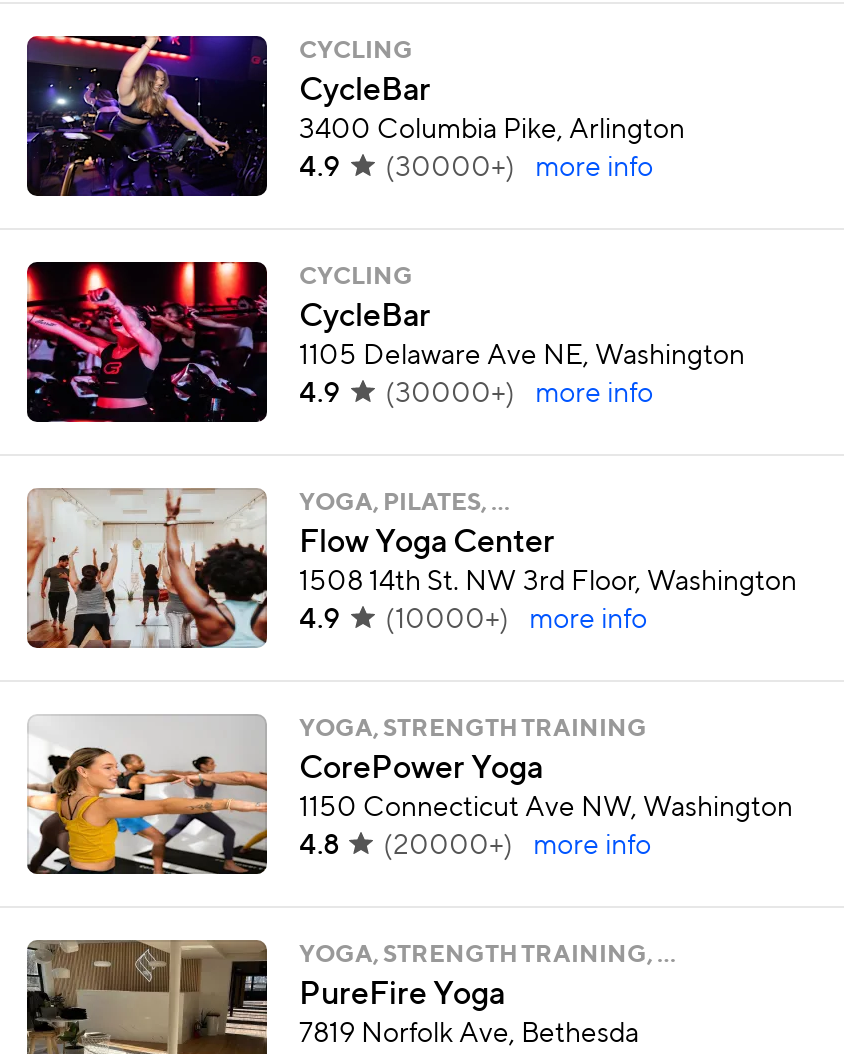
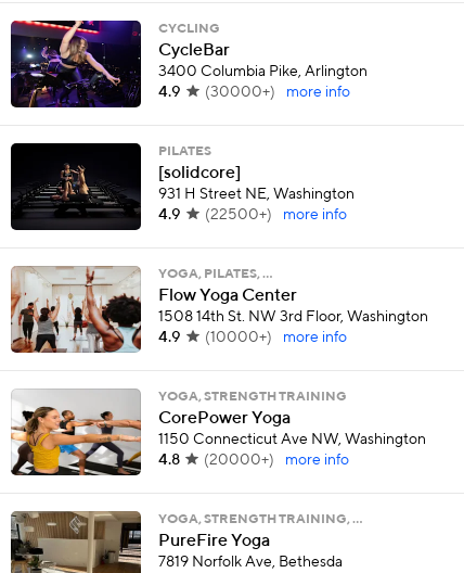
[25,260,745,424] [image] | CYCLING | CycleBar | 1105 Delaware Ave NE, Washington -> [10,142,355,231] [image] | PILATES | [solidcore] | 931 H Street NE, Washington
[299,380,653,408] 4.9 (30000+) more info -> [158,207,347,222] 4.9 (22500+) more info

